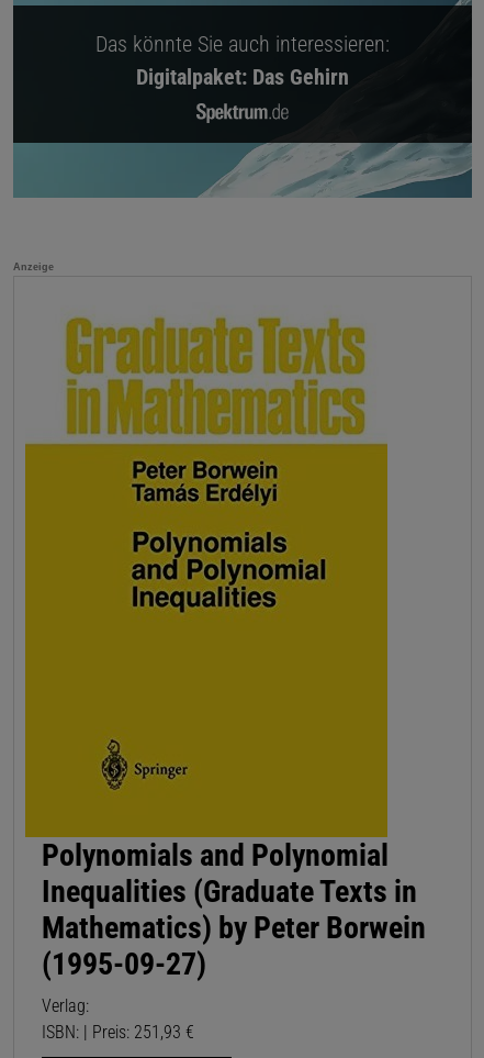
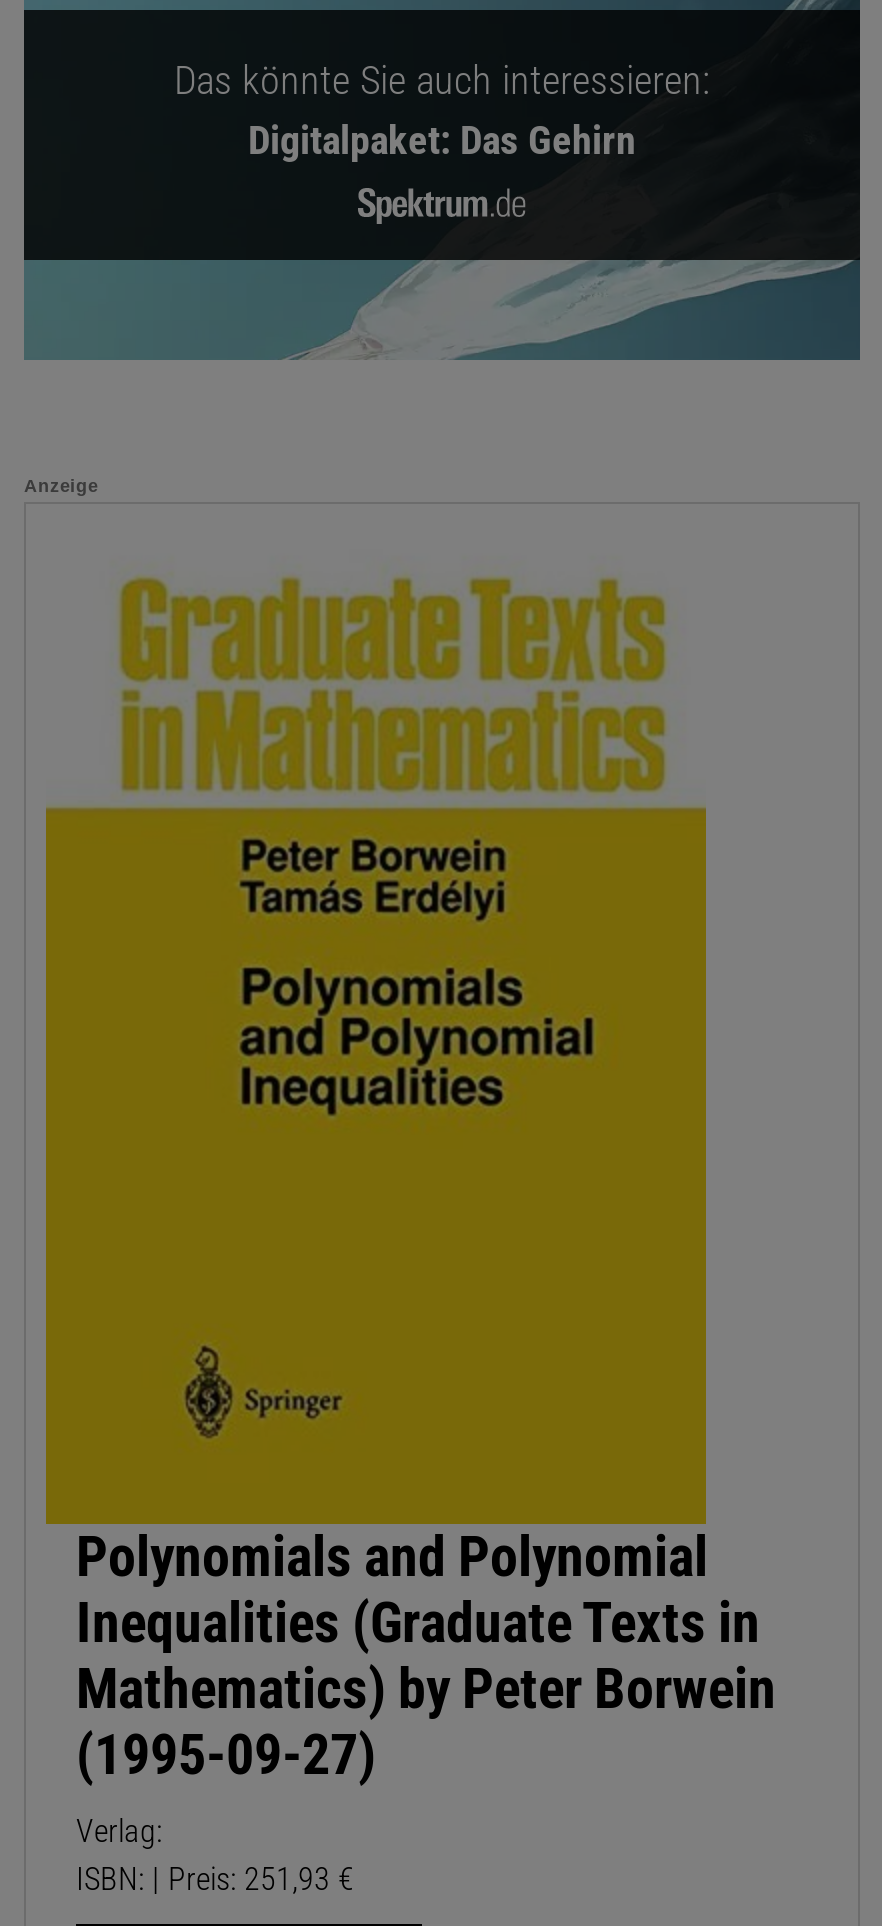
[161,142,471,198] [image] -> [292,258,860,360] [image]

